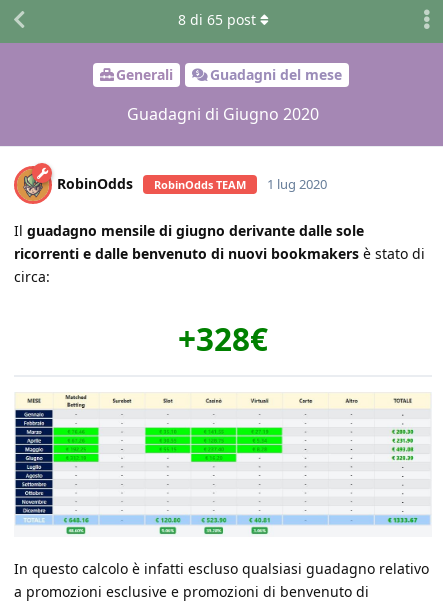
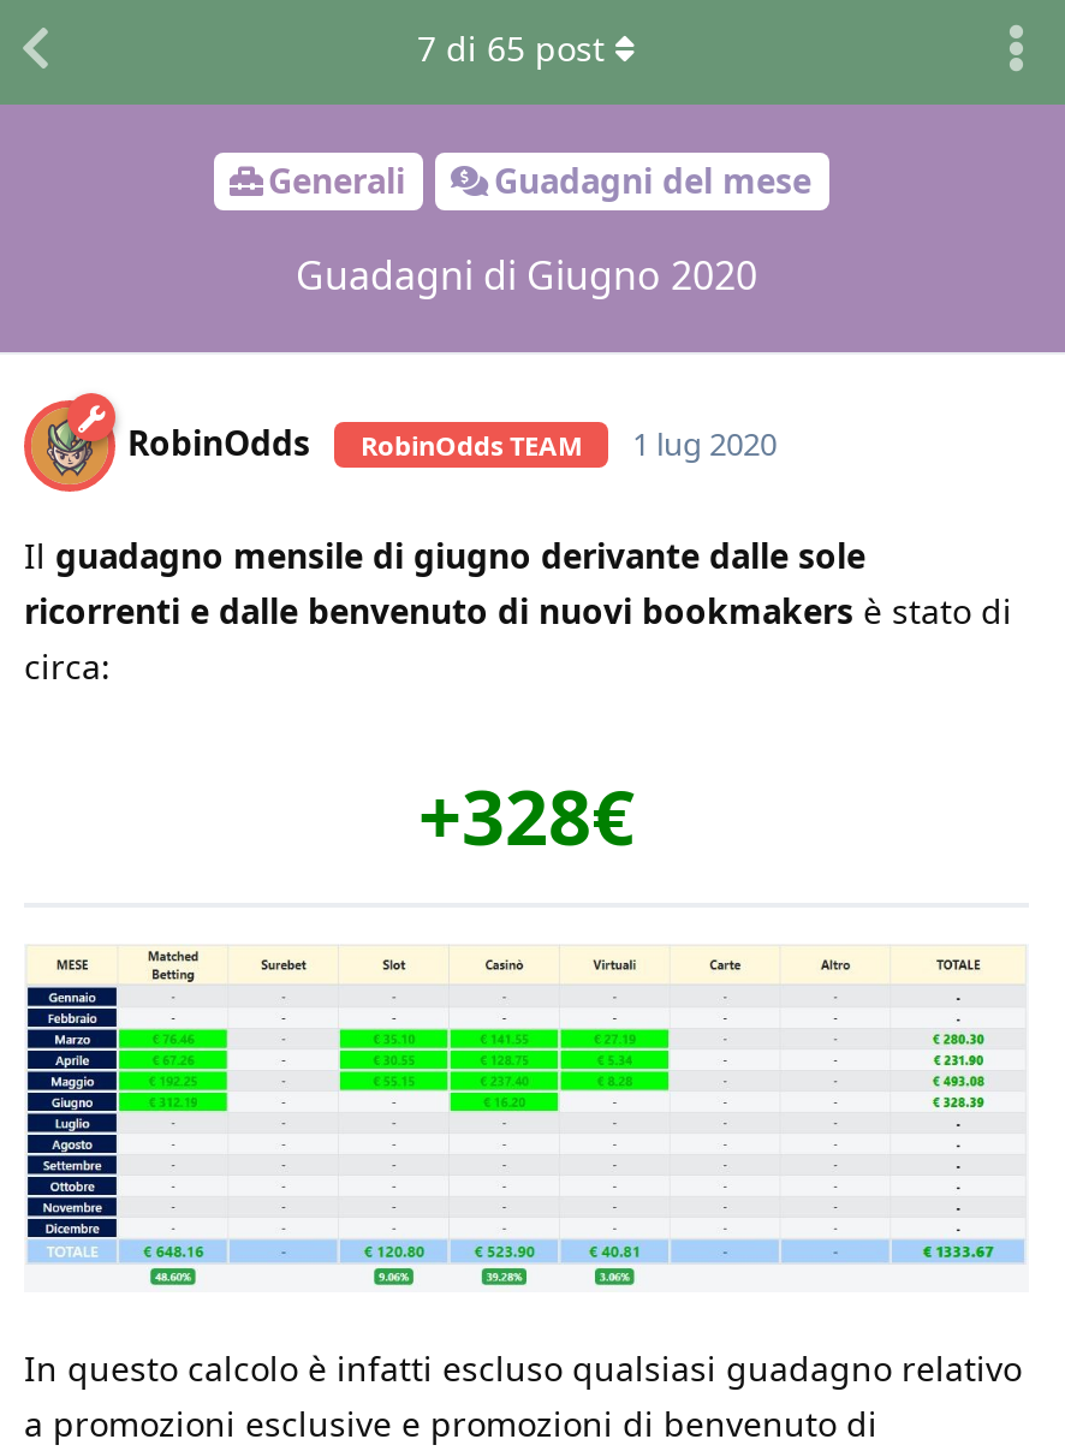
[177,10,255,29] 8 di 65 post -> [417,25,605,71] 7 di 65 post

